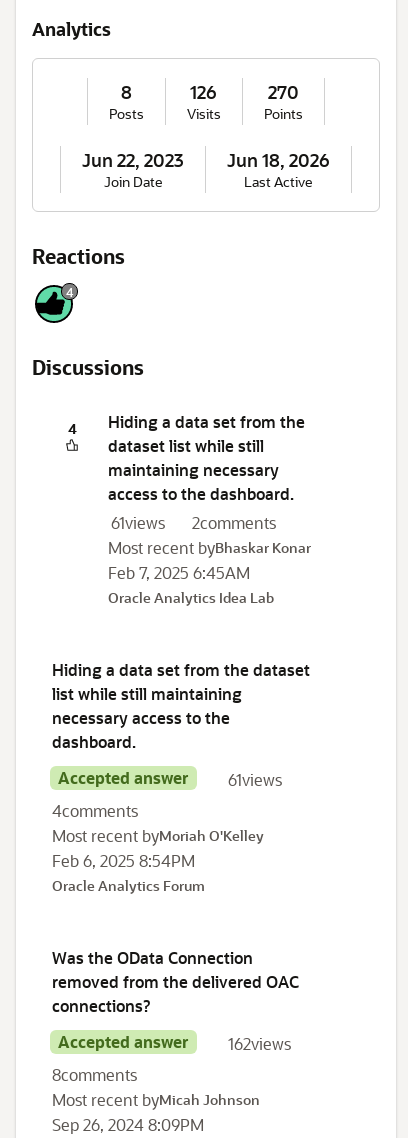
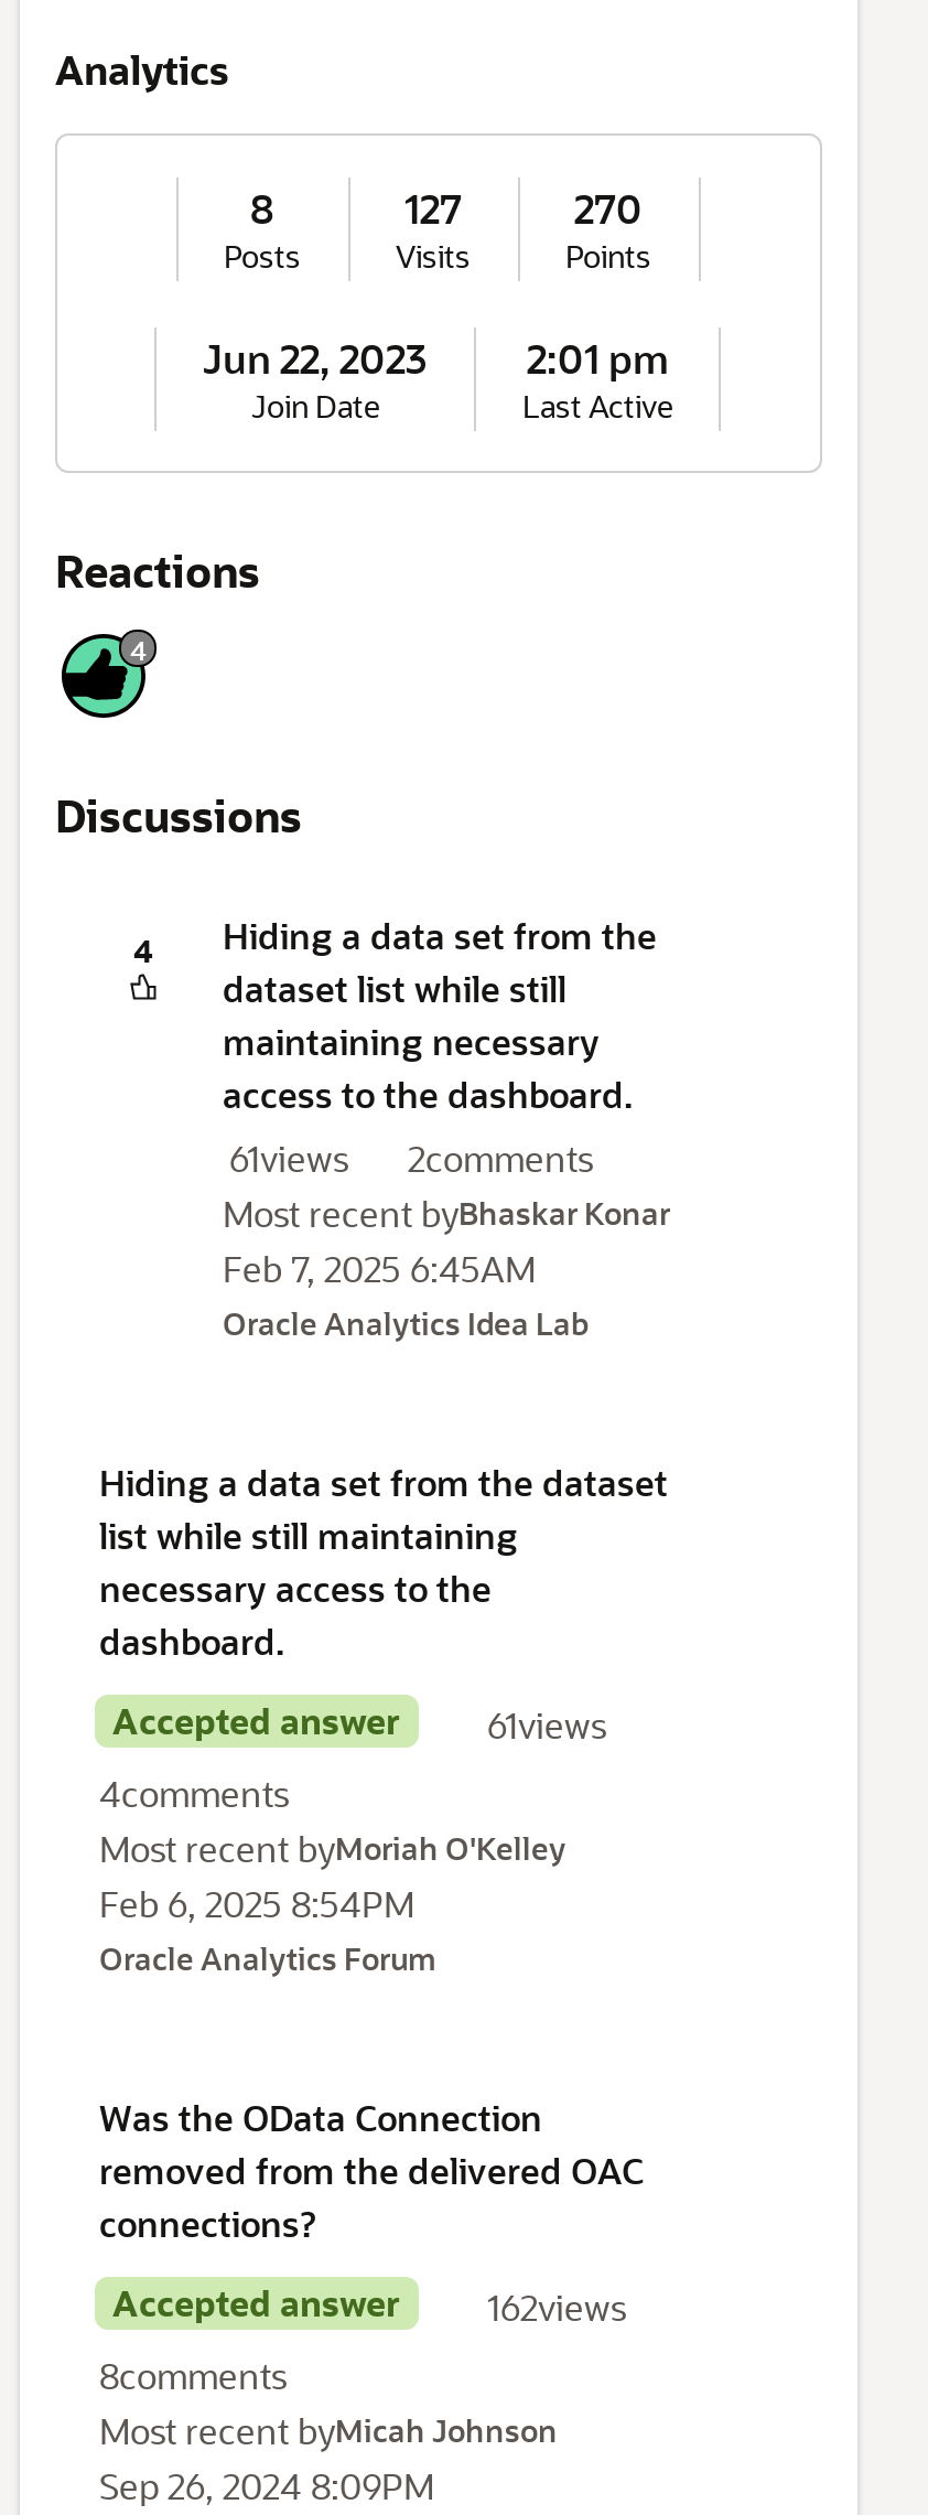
[190,79,217,103] 126 -> [404,181,462,234] 127
[81,147,329,171] Jun 22, 2023 Jun 18, 2026 -> [203,331,668,384] Jun 22, 2023 2:01 pm

